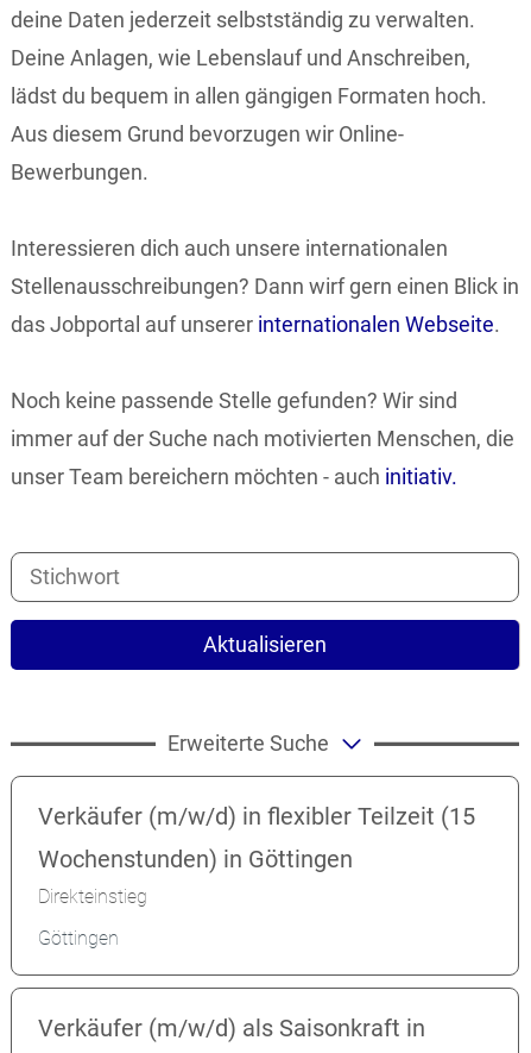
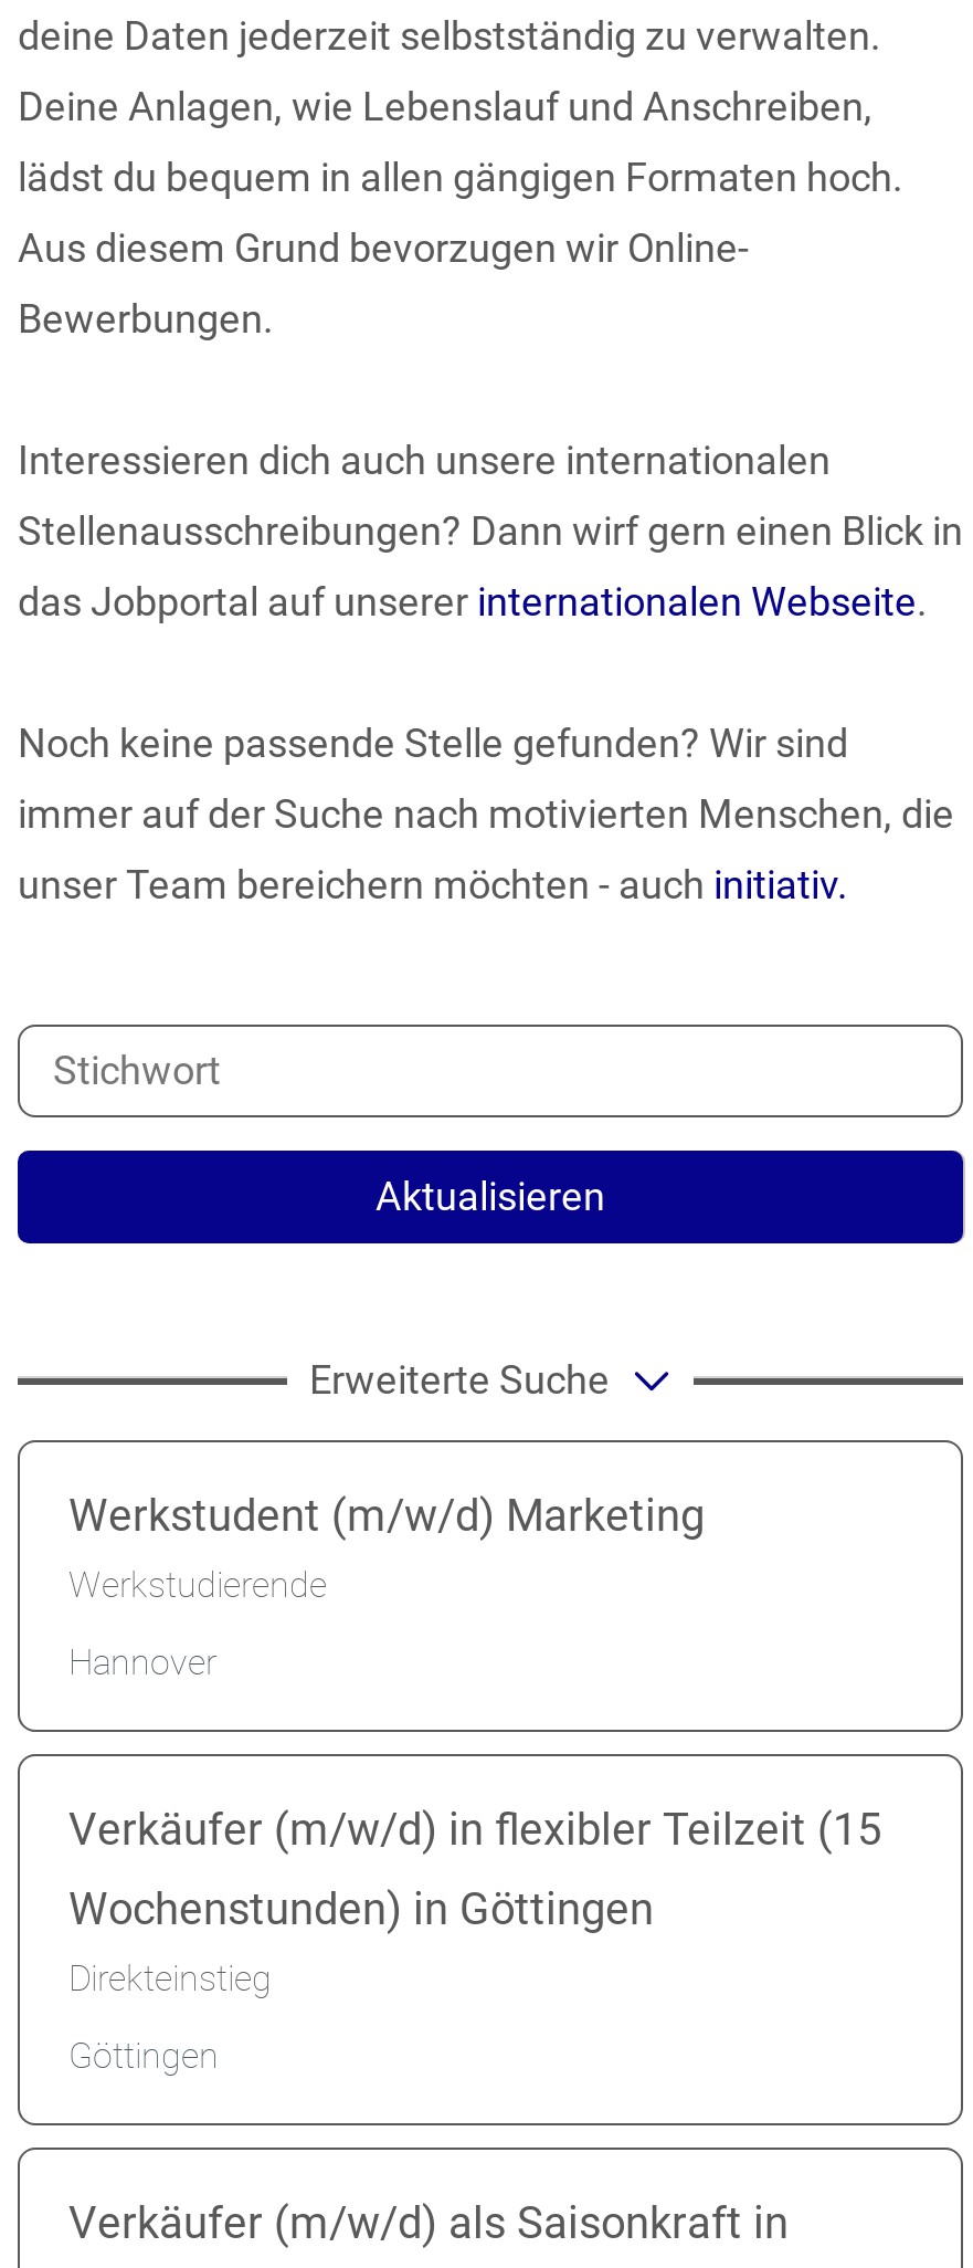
none -> [68,1490,705,1684] Werkstudent (m/w/d) Marketing | Werkstudierende | Hannover

